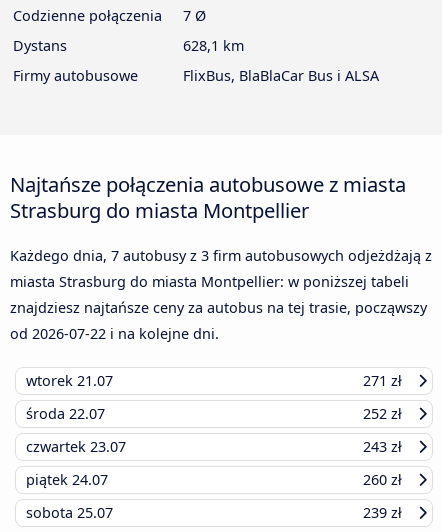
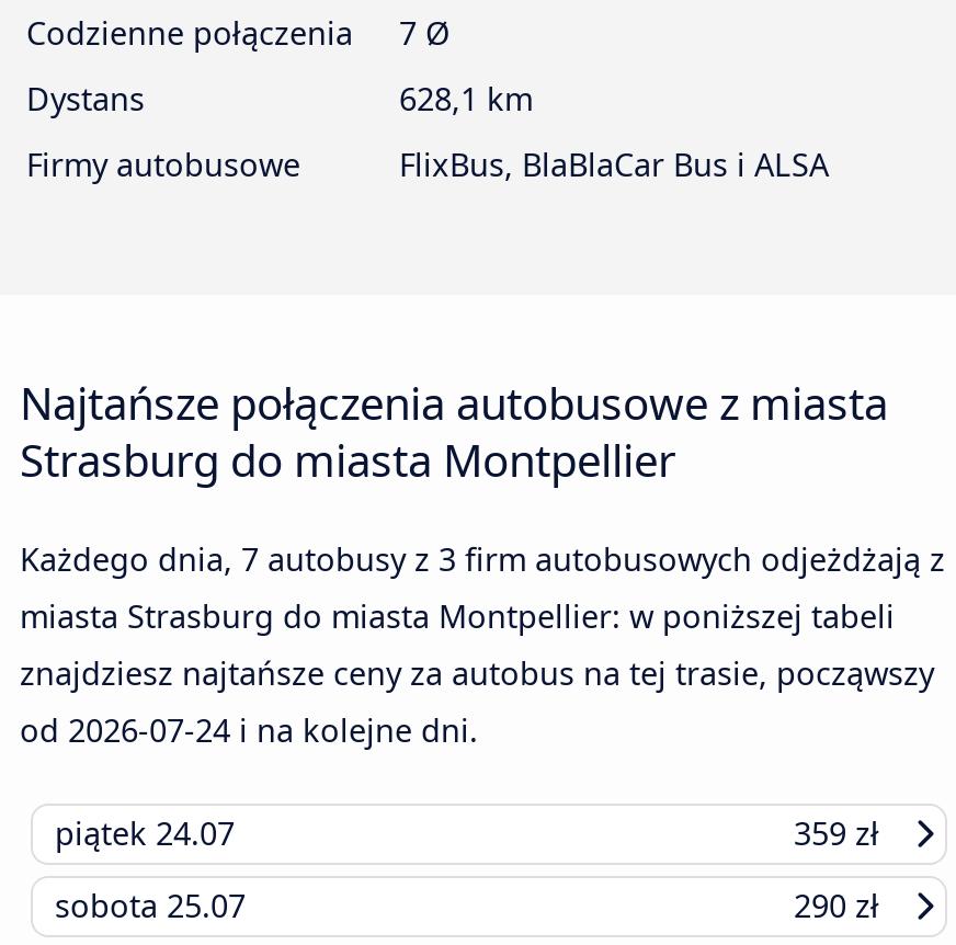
[10,324,402,456] od 2026-07-22 i na kolejne dni. | wtorek 21.07 | 271 zł | środa 22.07 | 252 zł | czwartek 23.07 | 243 zł -> [20,710,478,752] od 2026-07-24 i na kolejne dni.
[363,470,402,489] 260 zł -> [794,813,879,855] 359 zł
[363,503,402,522] 239 zł -> [794,886,879,927] 290 zł

